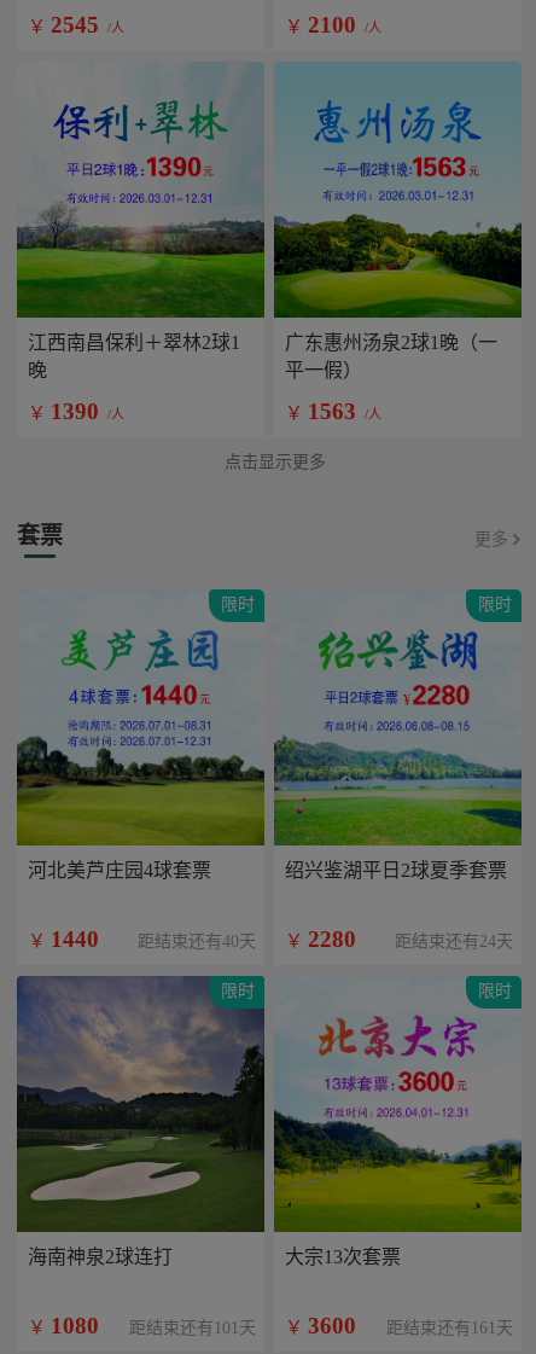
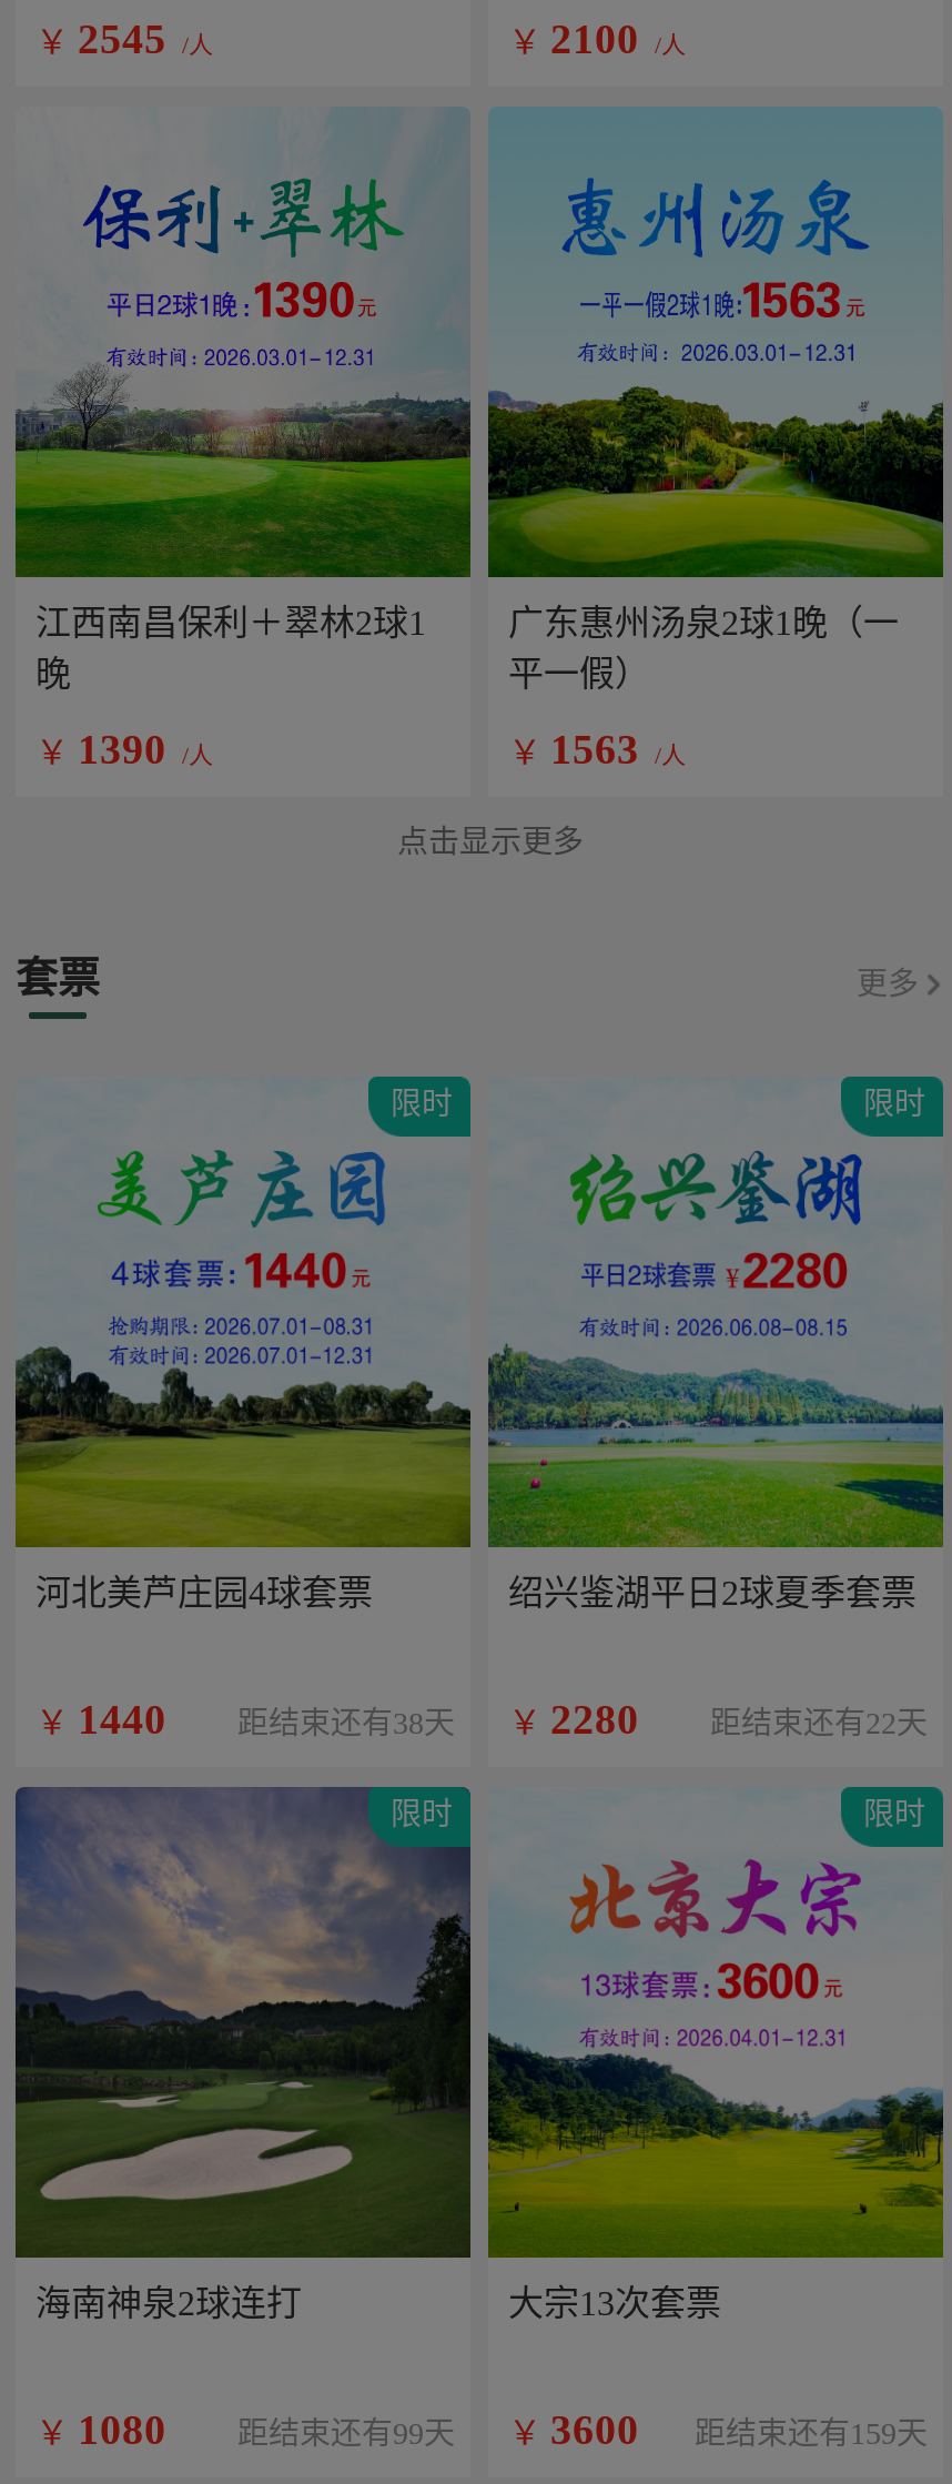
[138,932,256,951] 距结束还有40天 -> [237,1707,455,1740] 距结束还有38天
[395,932,513,951] 距结束还有24天 -> [710,1707,928,1740] 距结束还有22天
[129,1319,256,1337] 距结束还有101天 -> [237,2417,455,2451] 距结束还有99天
[386,1319,513,1337] 距结束还有161天 -> [695,2417,928,2451] 距结束还有159天

